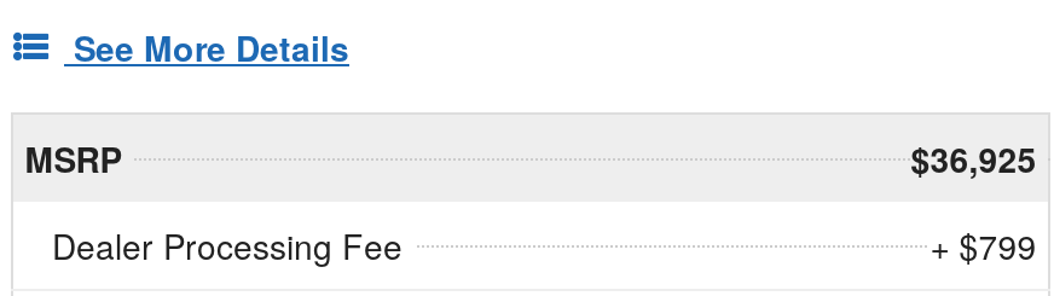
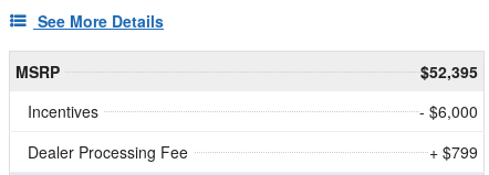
[911,133,1036,181] $36,925 -> [28,60,478,122] $52,395 | Incentives | - $6,000

